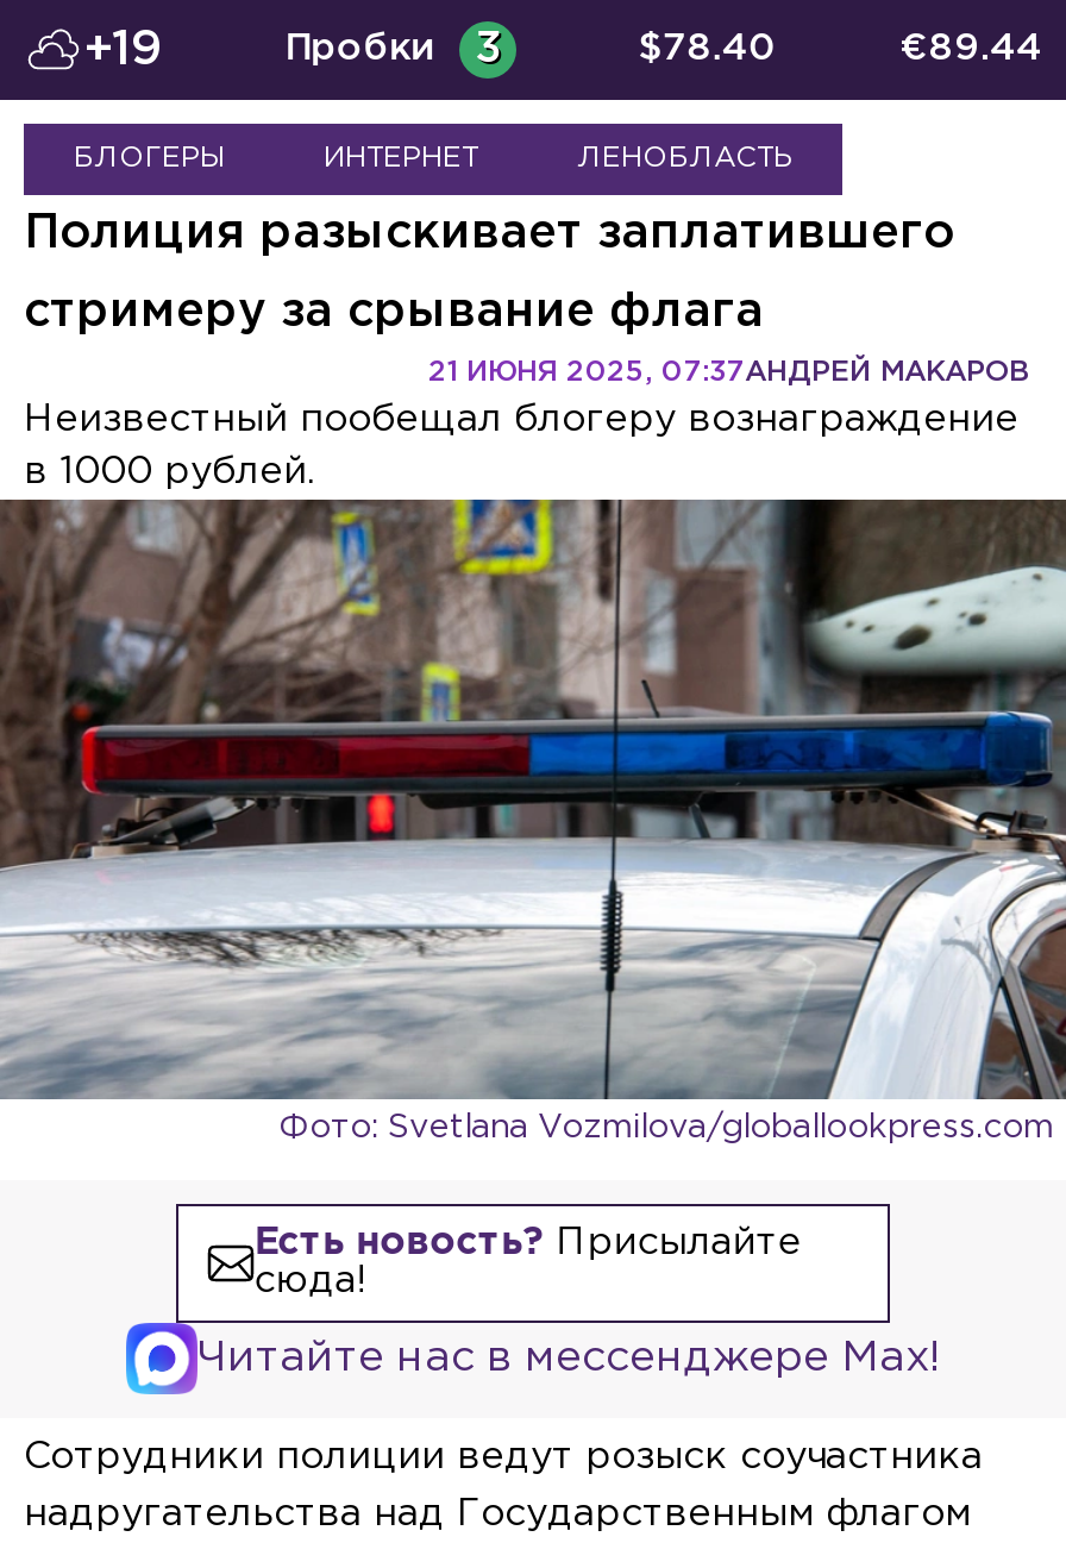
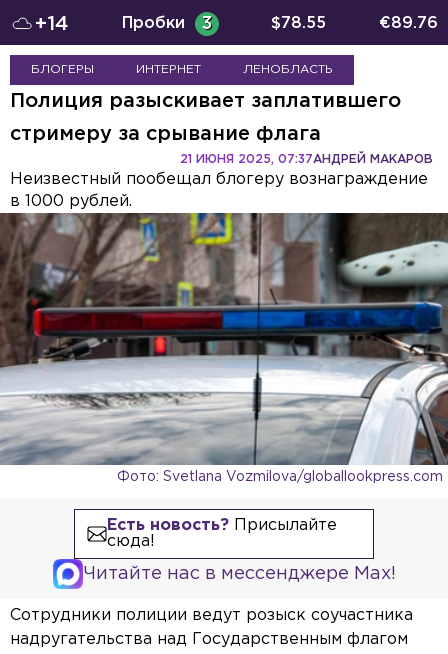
[83,29,162,71] +19 -> [35,15,69,33] +14
[638,31,776,67] $78.40 -> [271,16,326,31] $78.55
[899,31,1042,67] €89.44 -> [379,16,438,31] €89.76

